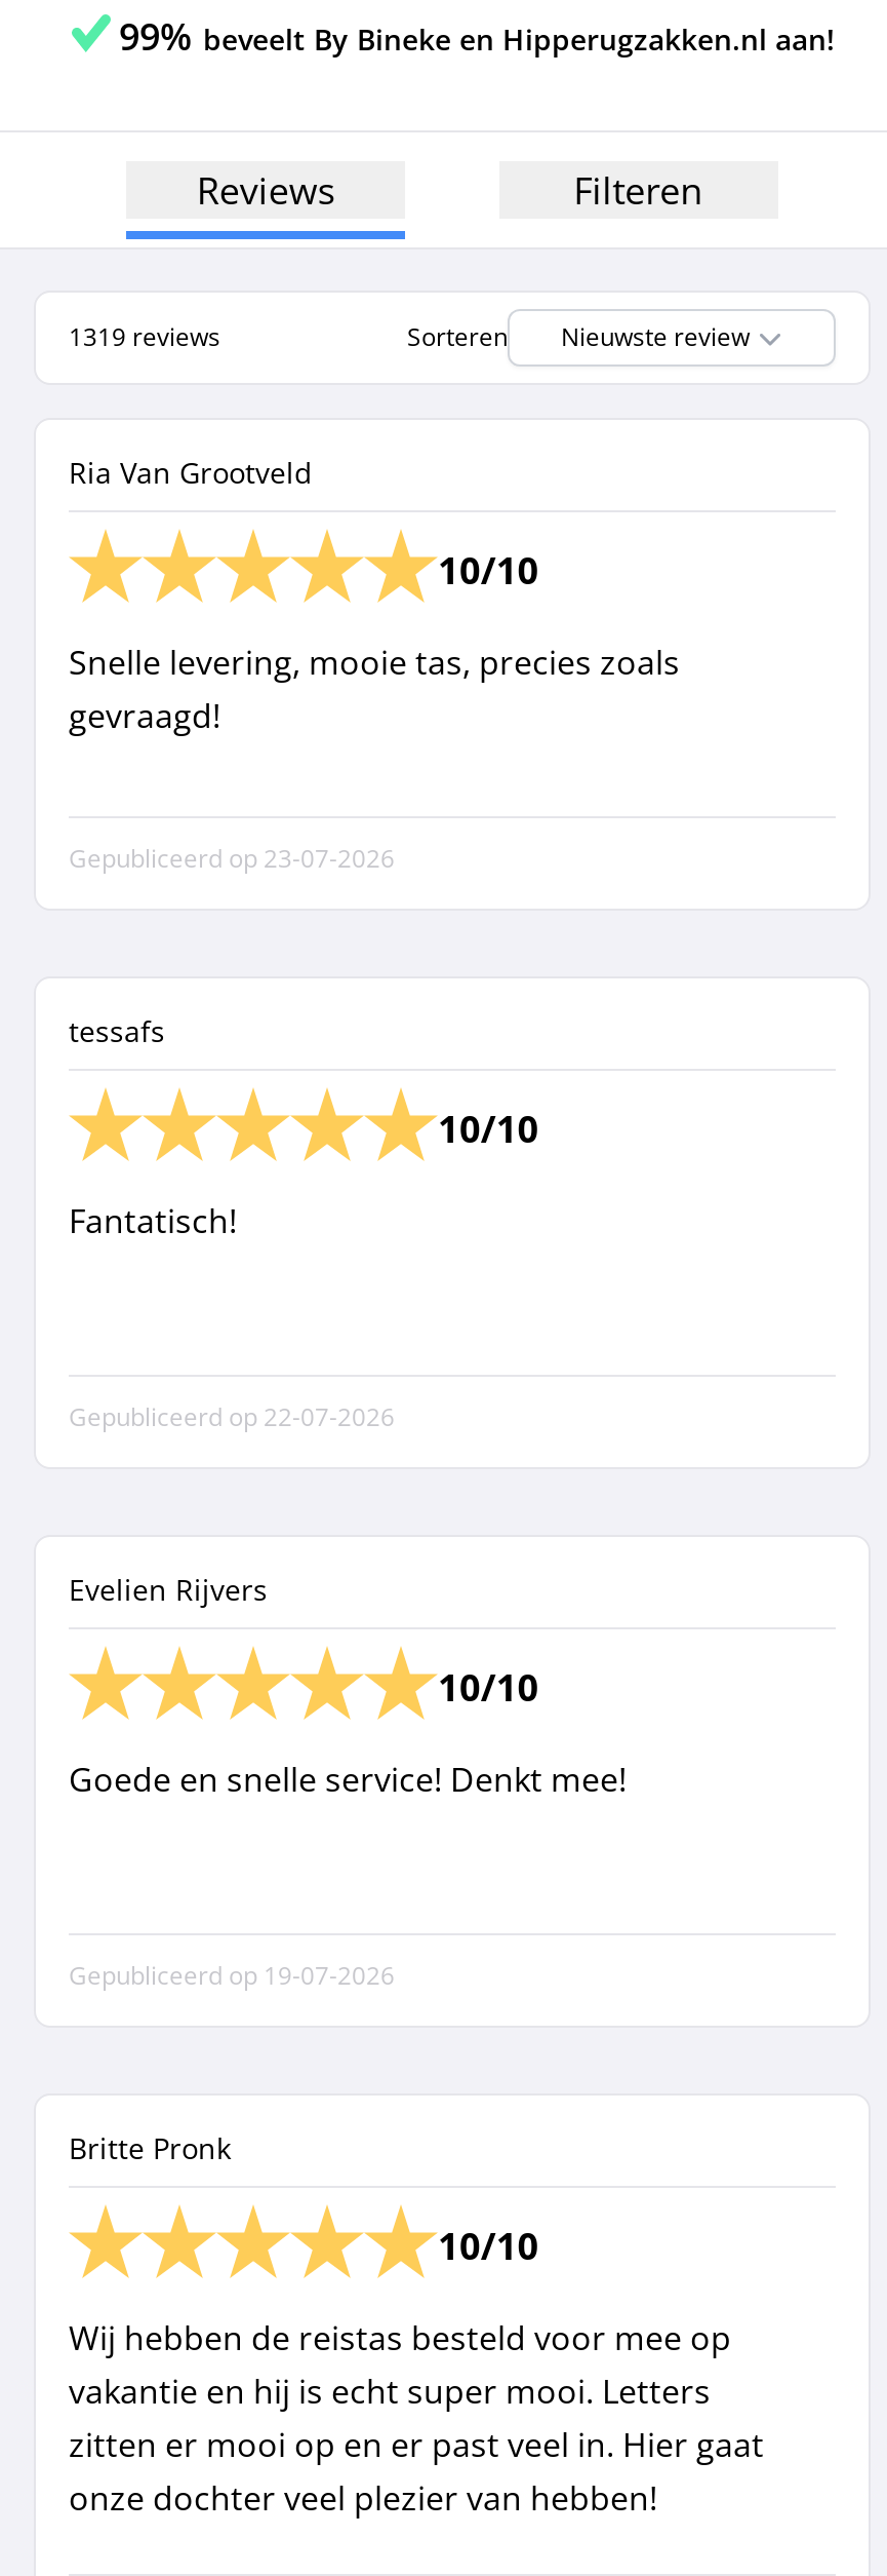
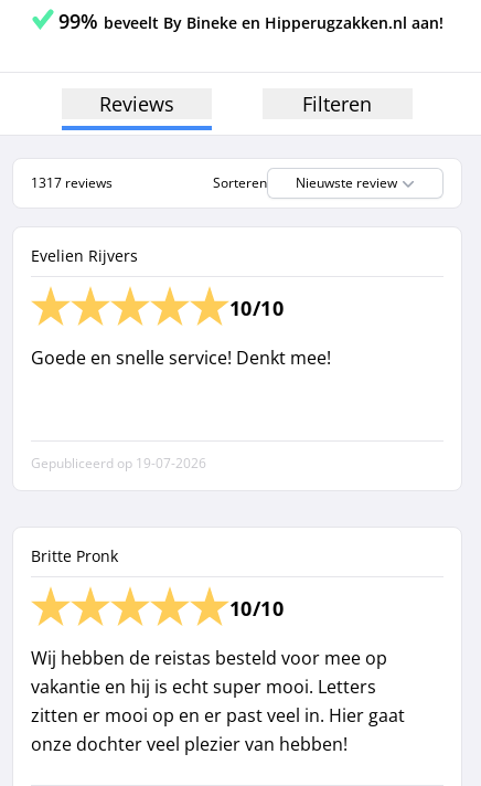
[69,319,220,354] 1319 reviews -> [31,173,113,192] 1317 reviews
[69,453,680,876] Ria Van Grootveld | 10/10 | Snelle levering, mooie tas, precies zoals | gevraagd! | Gepubliceerd op 23-07-2026 -> none
[69,1011,539,1243] tessafs | 10/10 | Fantatisch! -> none
[69,1399,395,1434] Gepubliceerd op 22-07-2026 -> none

